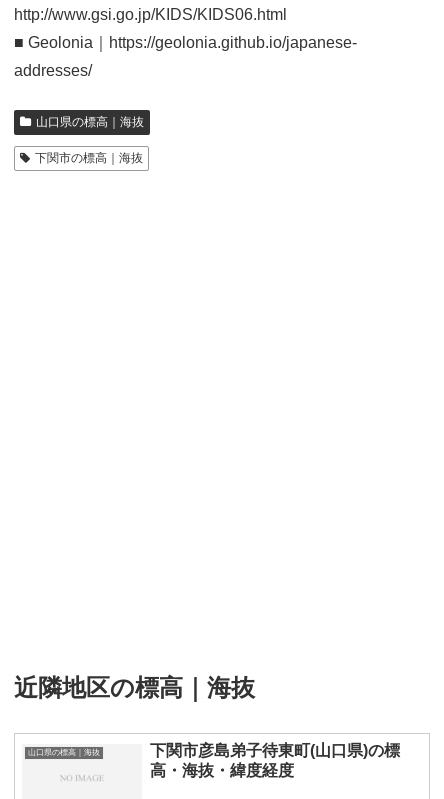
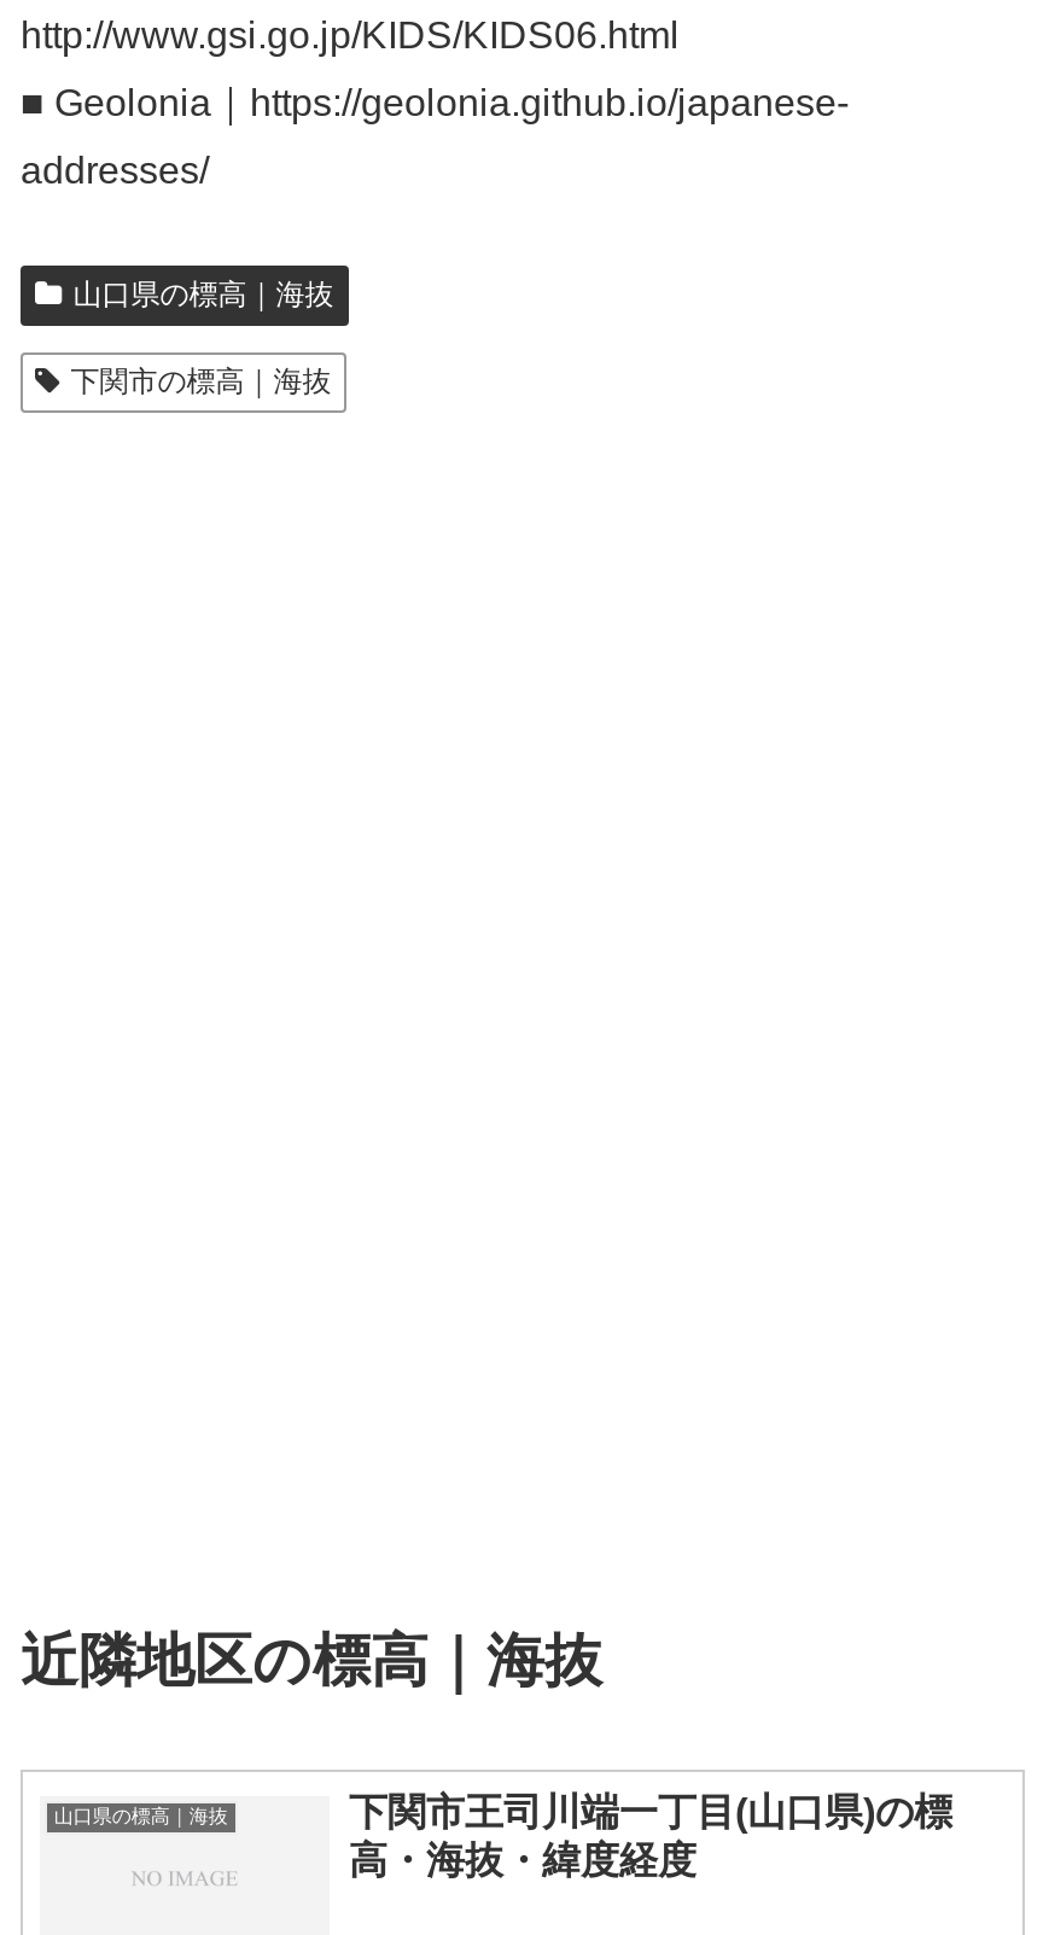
[150,742,400,759] 下関市彦島弟子待東町(山口県)の標 -> [349,1791,952,1832] 下関市王司川端一丁目(山口県)の標

